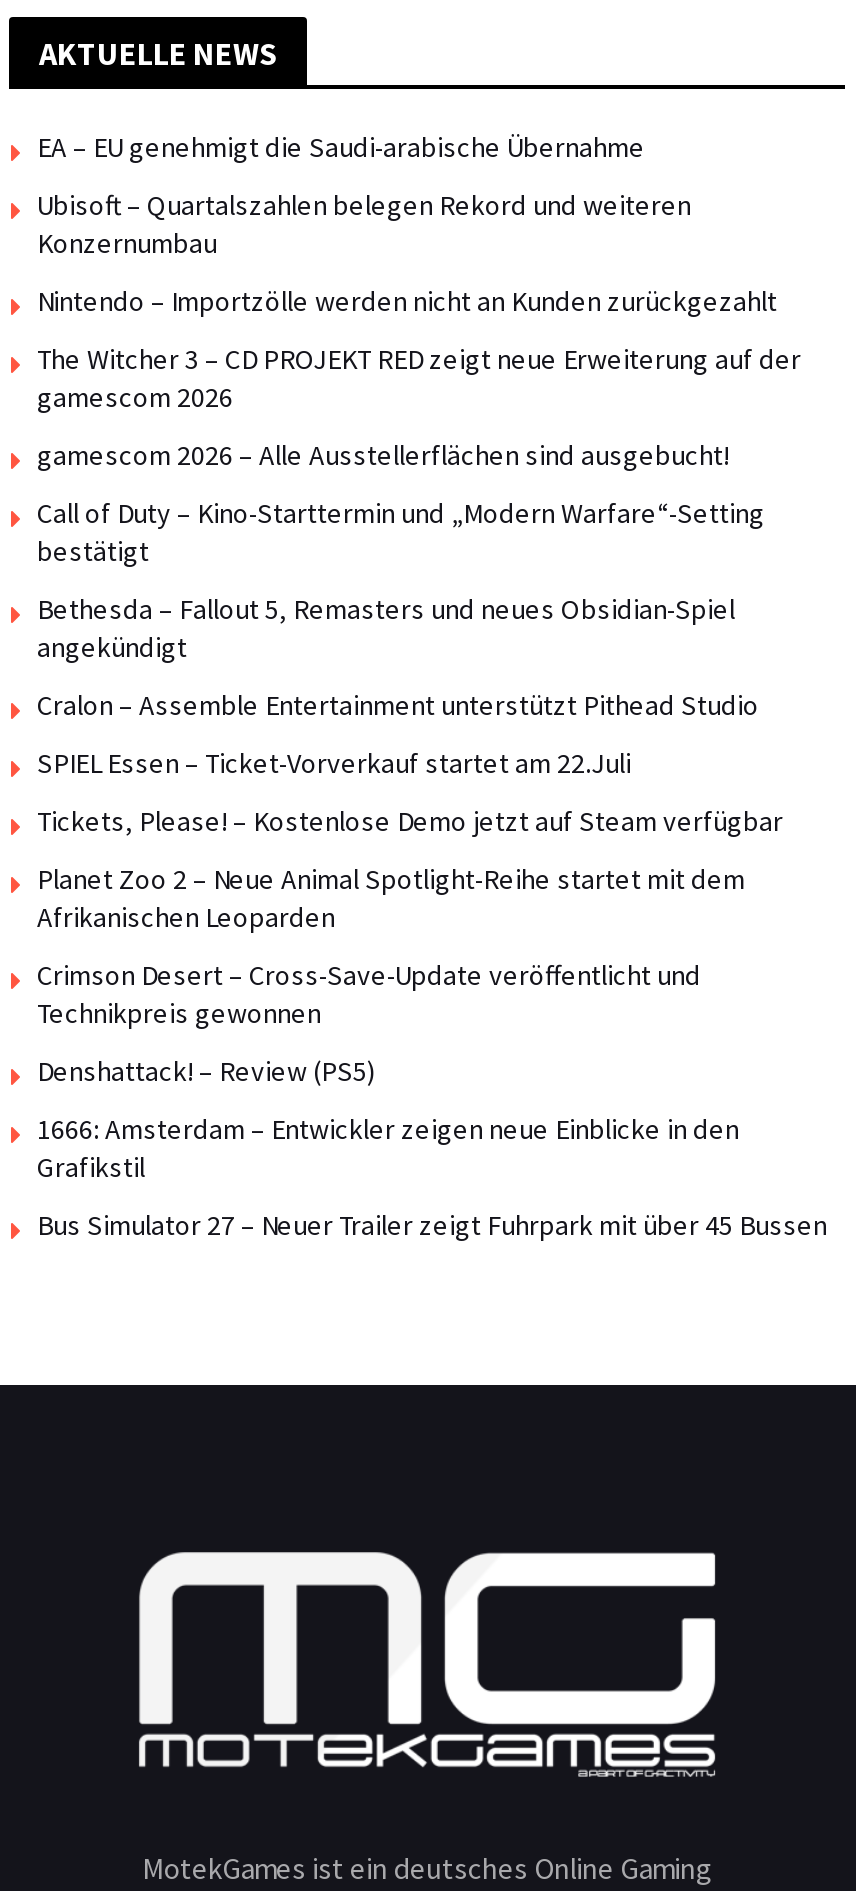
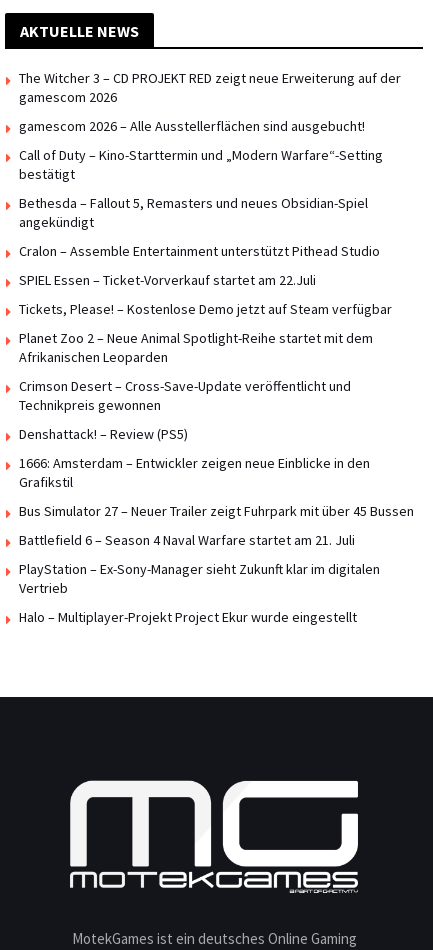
[37,128,777,318] EA – EU genehmigt die Saudi-arabische Übernahme | Ubisoft – Quartalszahlen belegen Rekord und weiteren | Konzernumbau | Nintendo – Importzölle werden nicht an Kunden zurückgezahlt -> none
moved [37,340,827,1242] -> [19,68,414,519]: The Witcher 3 – CD PROJEKT RED zeigt neue Erweiterung auf der | gamescom 2026 | gamescom 2026 – Alle Ausstellerflächen sind ausgebucht! | ... | Grafikstil | Bus Simulator 27 – Neuer Trailer zeigt Fuhrpark mit über 45 Bussen
none -> [19,530,380,625] Battlefield 6 – Season 4 Naval Warfare startet am 21. Juli | PlayStation – Ex-Sony-Manager sieht Zukunft klar im digitalen | Vertrieb | Halo – Multiplayer-Projekt Project Ekur wurde eingestellt

